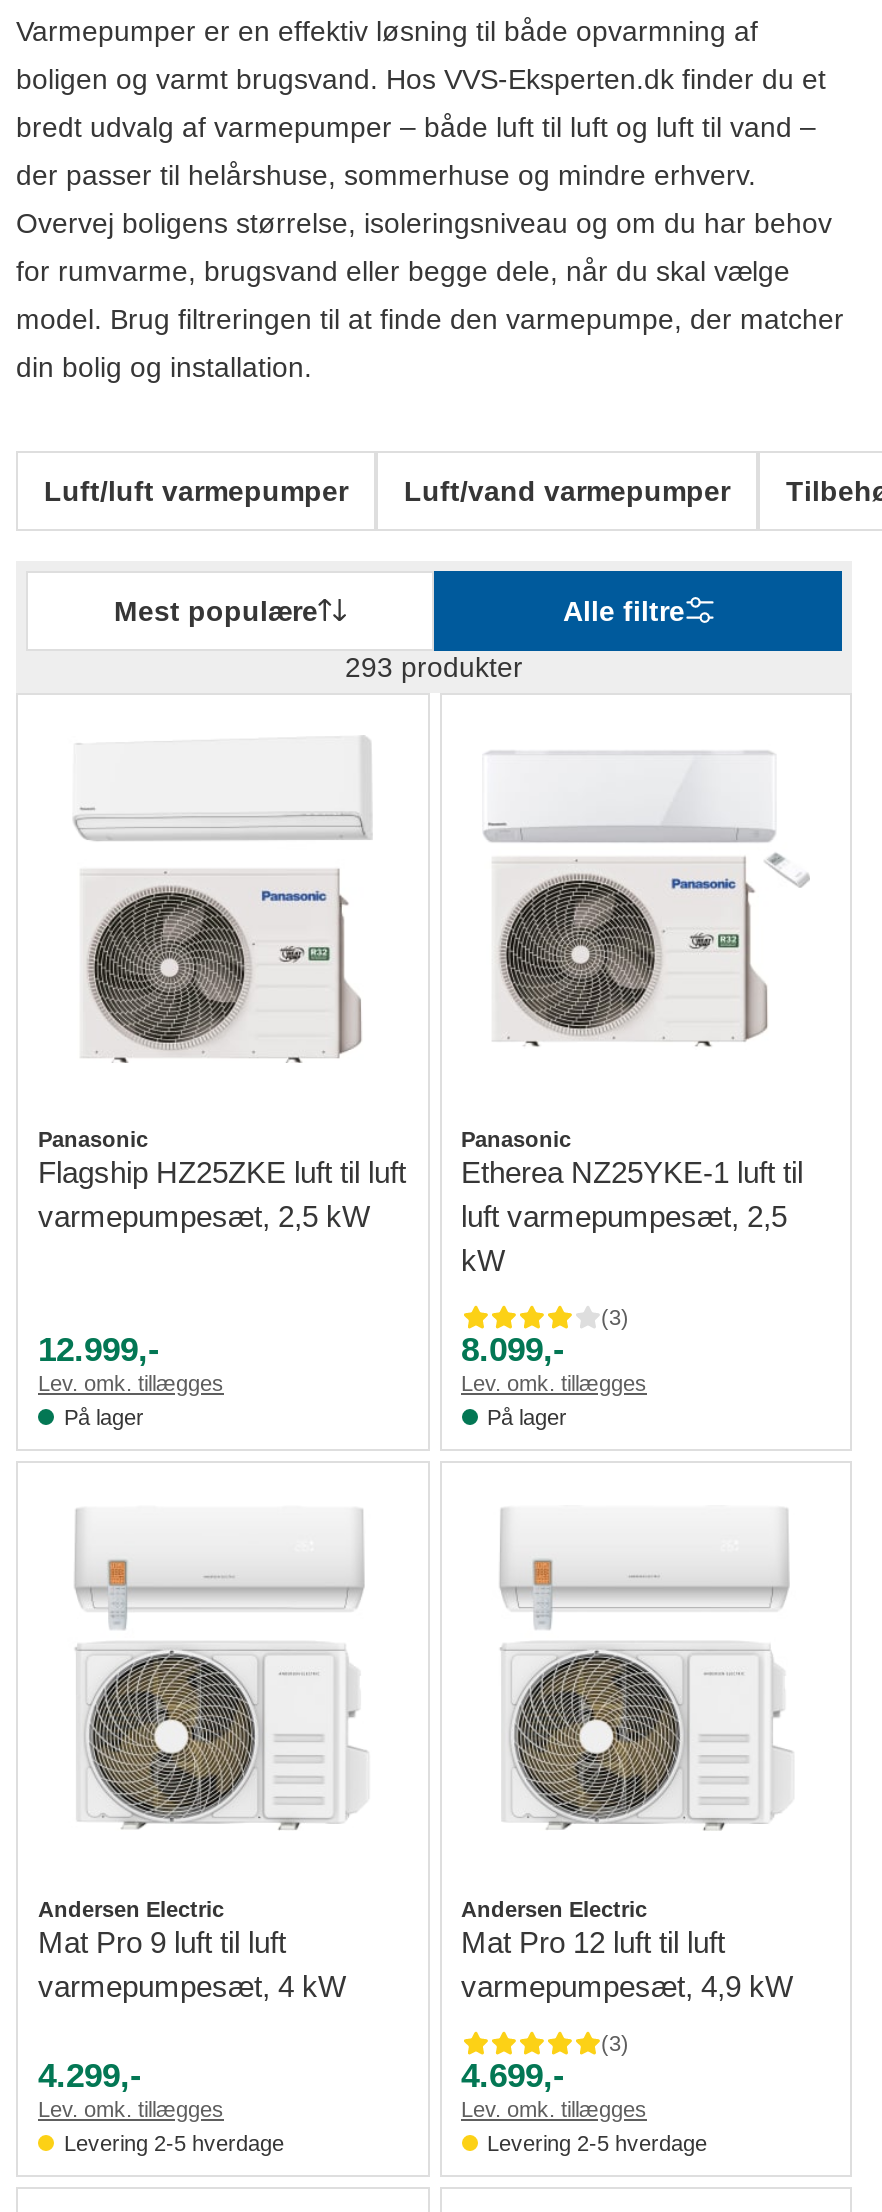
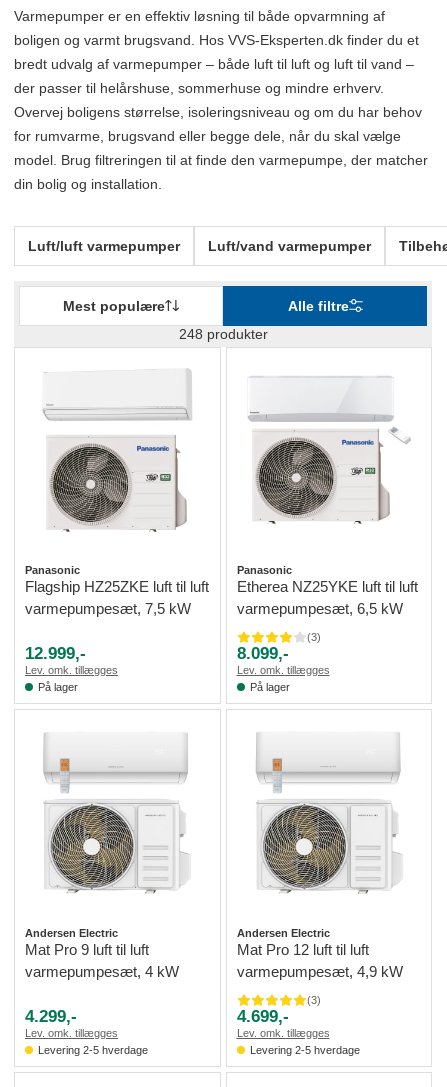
[345,650,523,682] 293 produkter -> [178,326,267,342] 248 produkter
[461,1155,803,1277] Etherea NZ25YKE-1 luft til | luft varmepumpesæt, 2,5 | kW -> [236,578,417,617] Etherea NZ25YKE luft til luft | varmepumpesæt, 6,5 kW
[38,1199,370,1233] varmepumpesæt, 2,5 kW -> [25,600,191,617] varmepumpesæt, 7,5 kW

